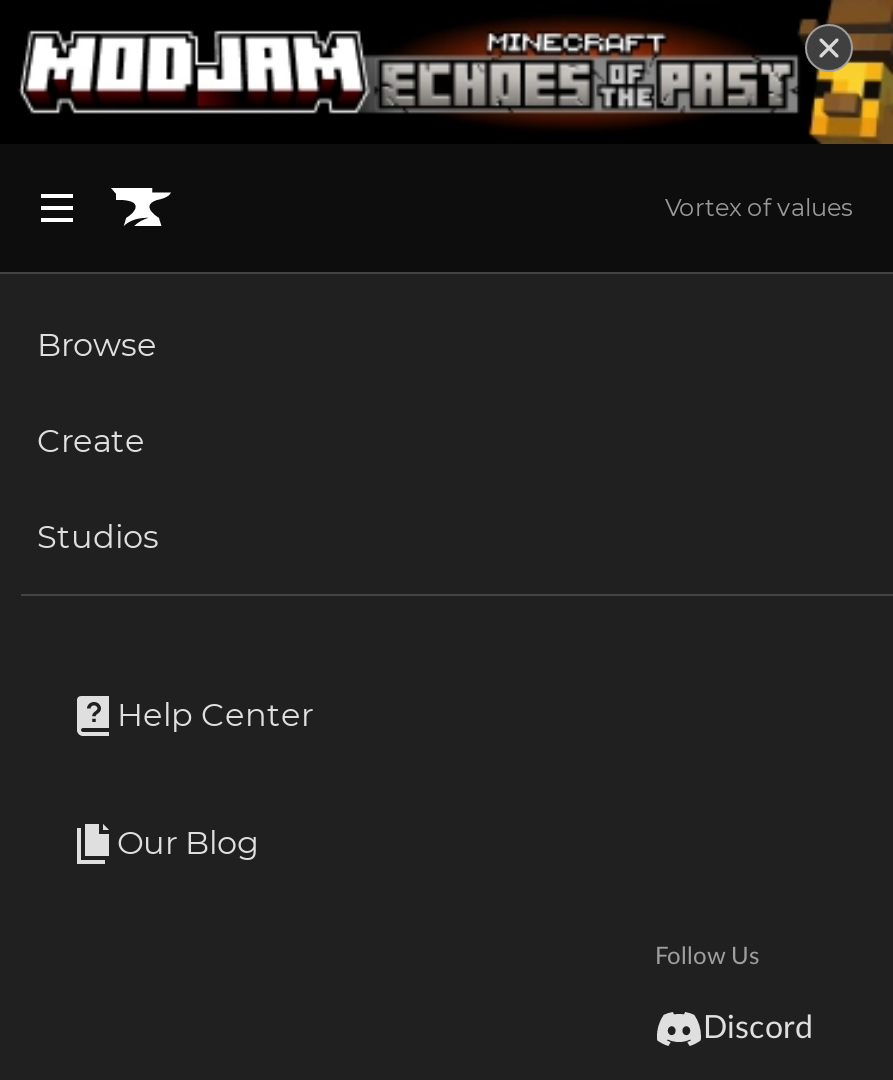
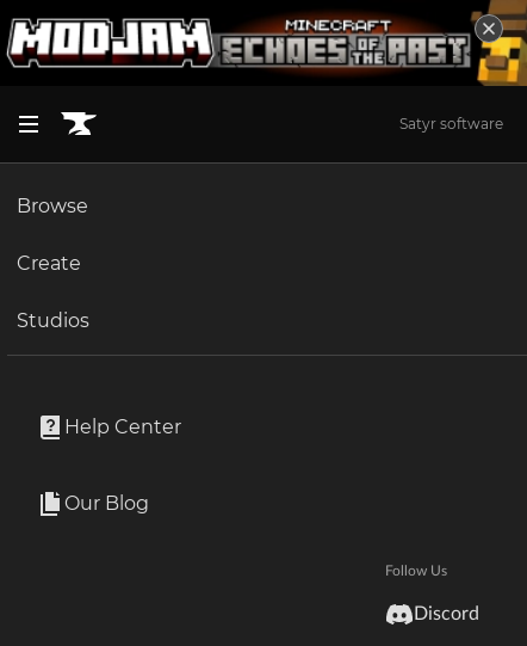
[665,191,853,221] Vortex of values -> [399,114,503,132] Satyr software

